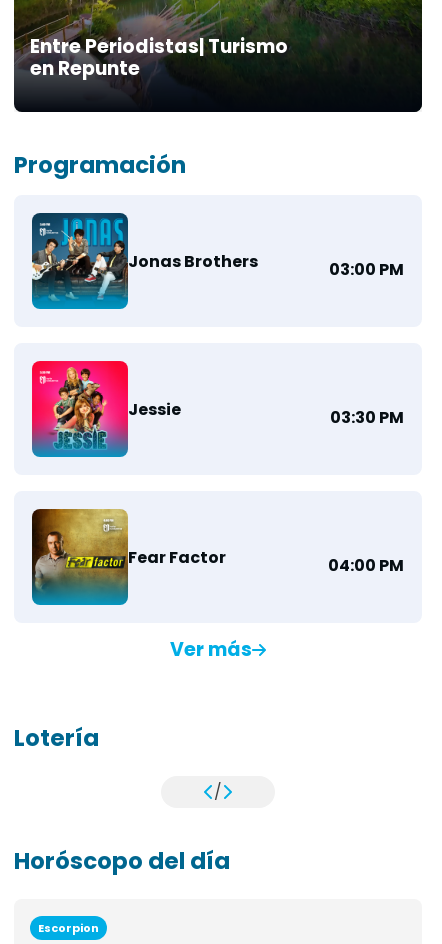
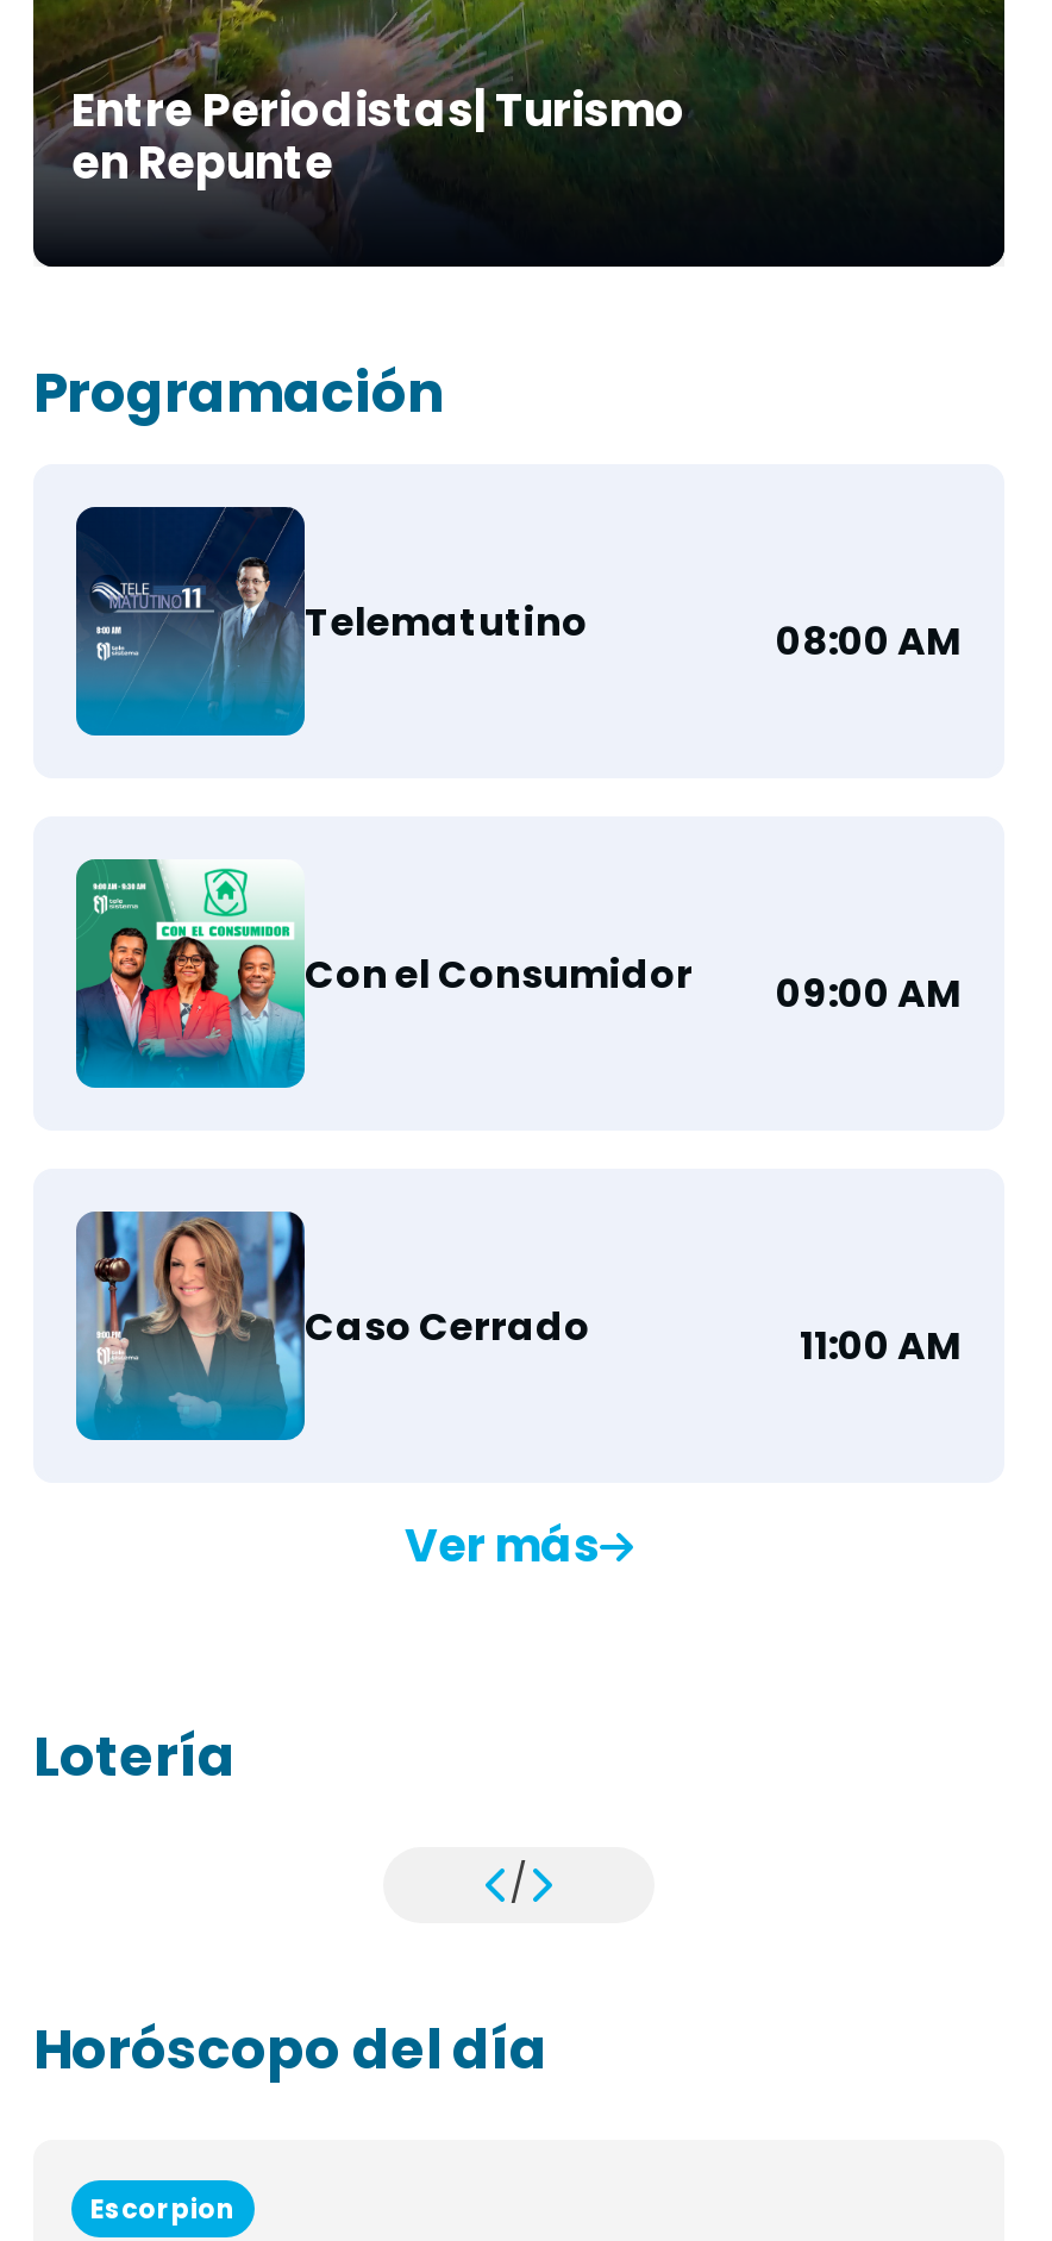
[32,213,404,301] [image] | Jonas Brothers | 03:00 PM -> [74,507,962,714] [image] | Telematutino | 08:00 AM
[31,360,404,453] [image] | Jessie | 03:30 PM -> [74,857,962,1076] [image] | Con el Consumidor | 09:00 AM
[31,508,404,600] [image] | Fear Factor | 04:00 PM -> [74,1209,962,1426] [image] | Caso Cerrado | 11:00 AM

